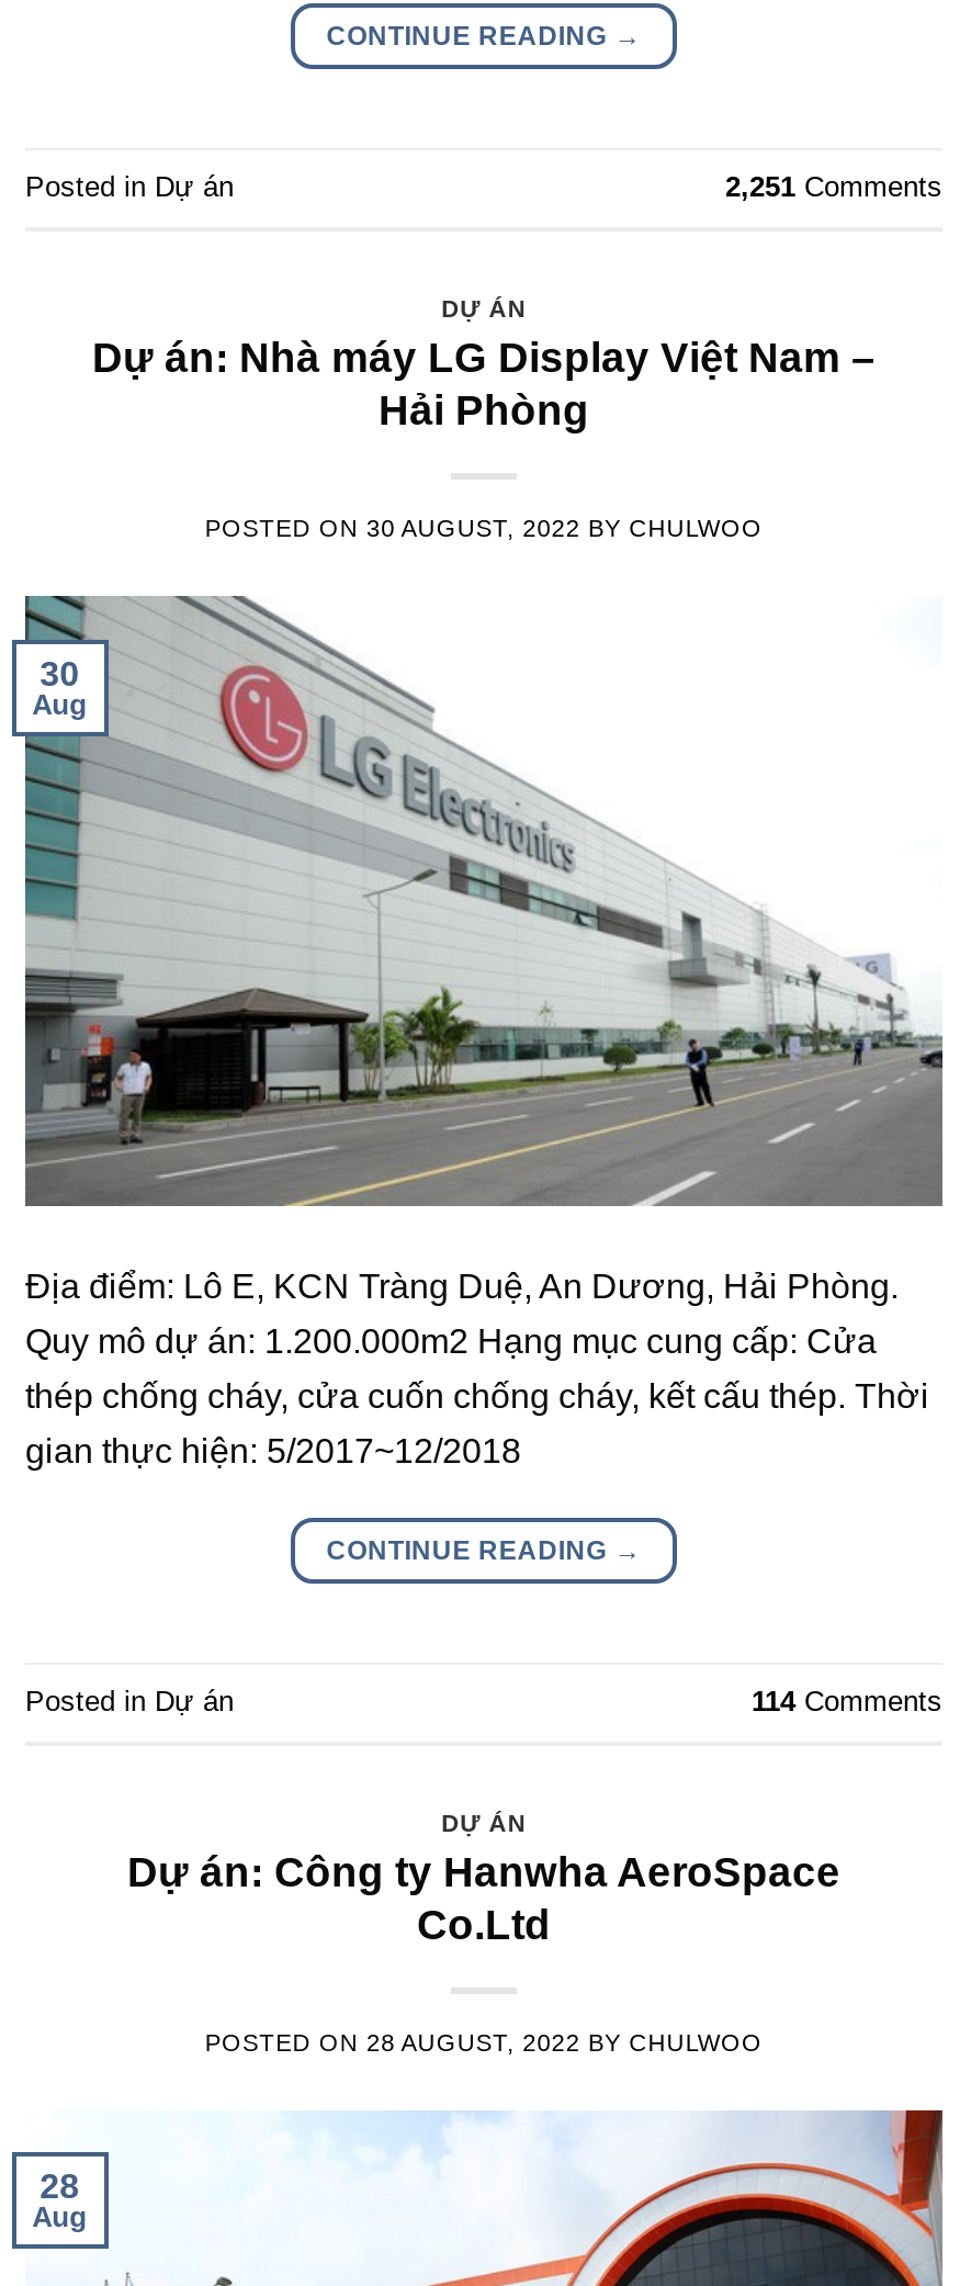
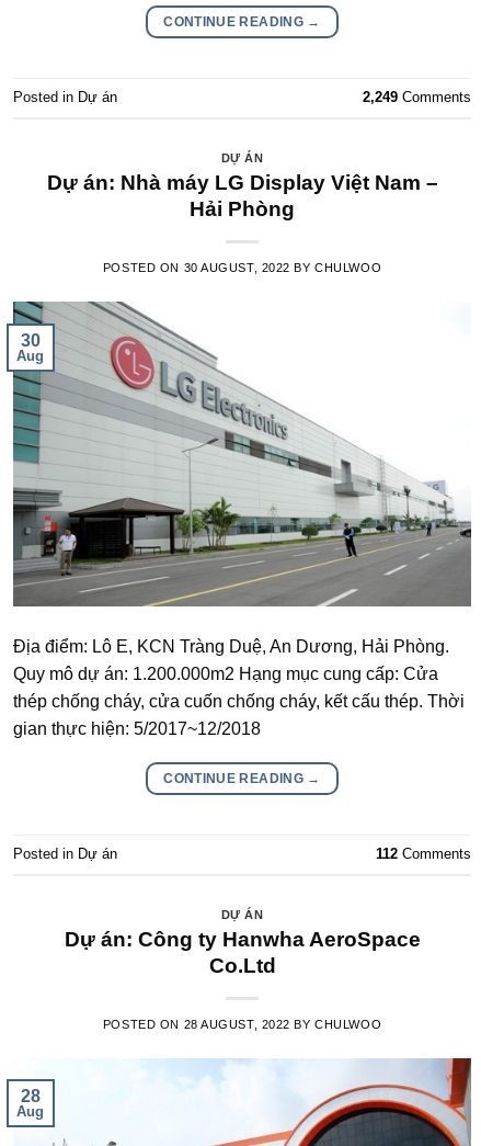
[725,170,942,203] 2,251 Comments -> [363,89,471,105] 2,249 Comments
[752,1684,942,1717] 114 Comments -> [376,845,471,862] 112 Comments

